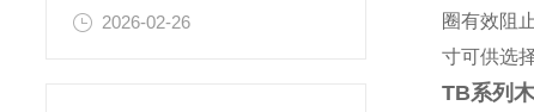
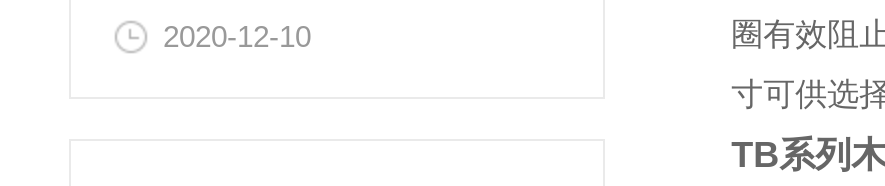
[102,12,190,32] 2026-02-26 -> [163,19,311,53] 2020-12-10

